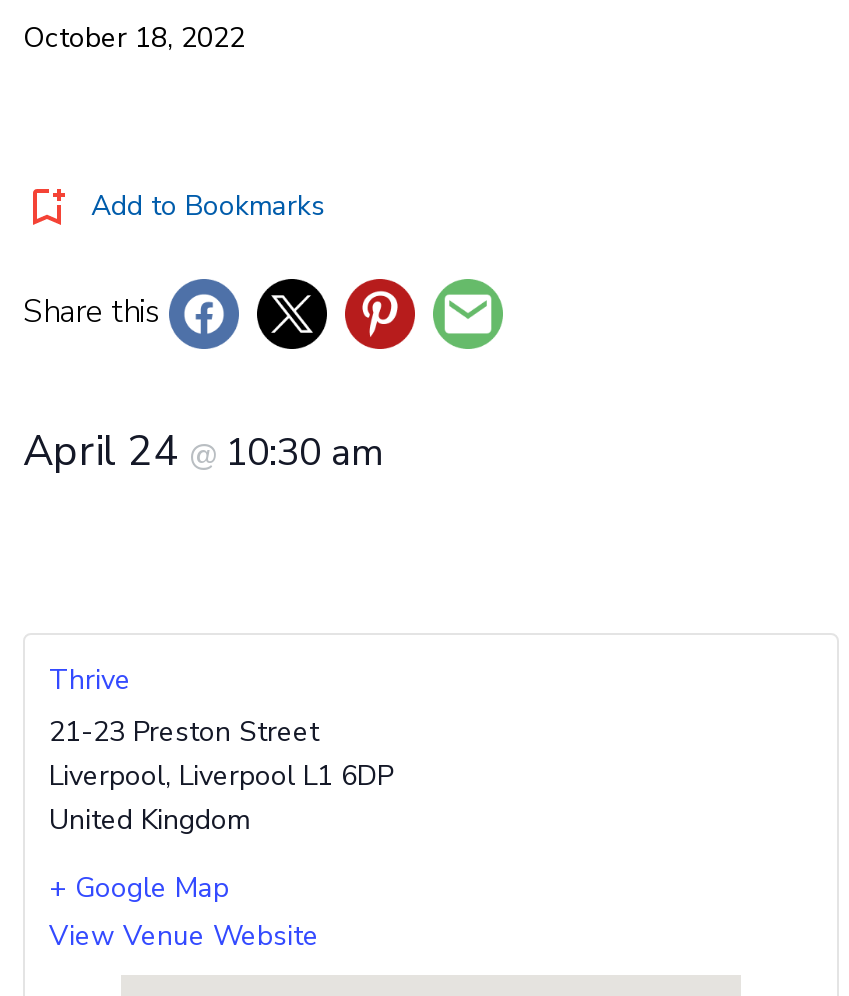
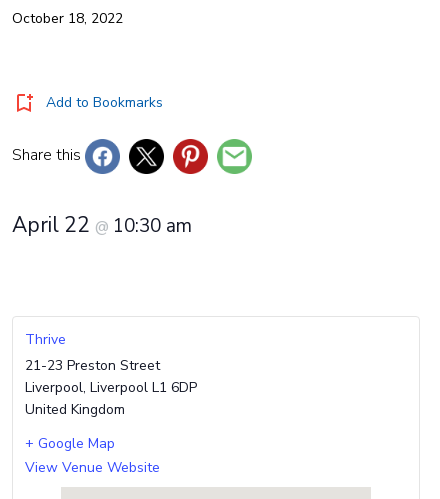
[23,422,383,478] April 24 @ 10:30 am -> [12,210,192,238] April 22 @ 10:30 am

